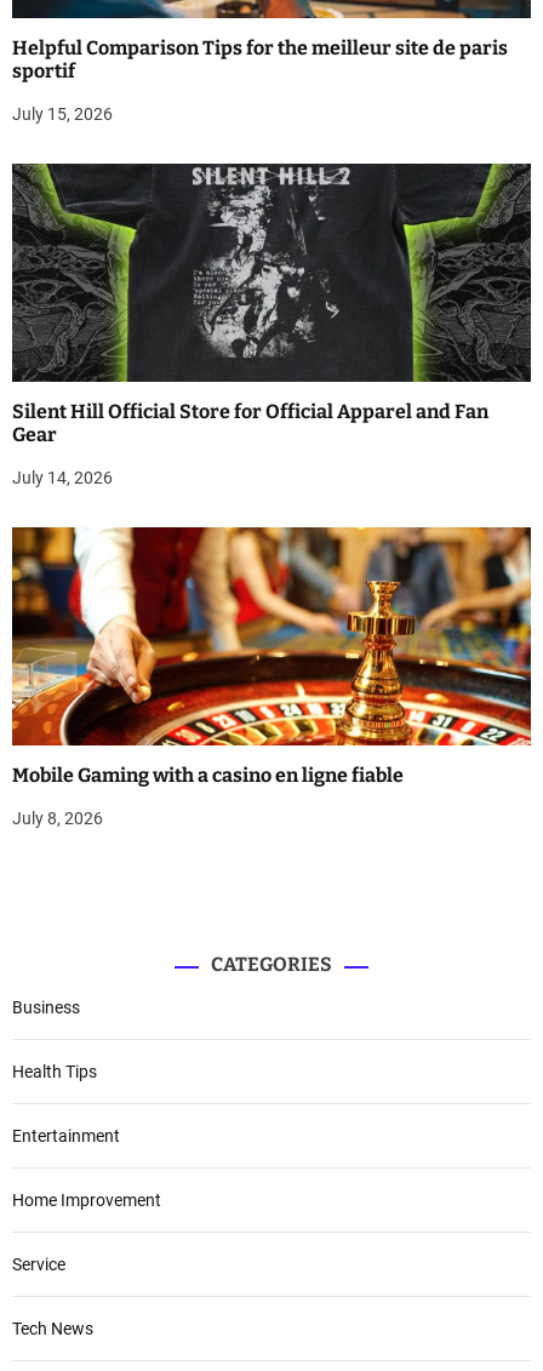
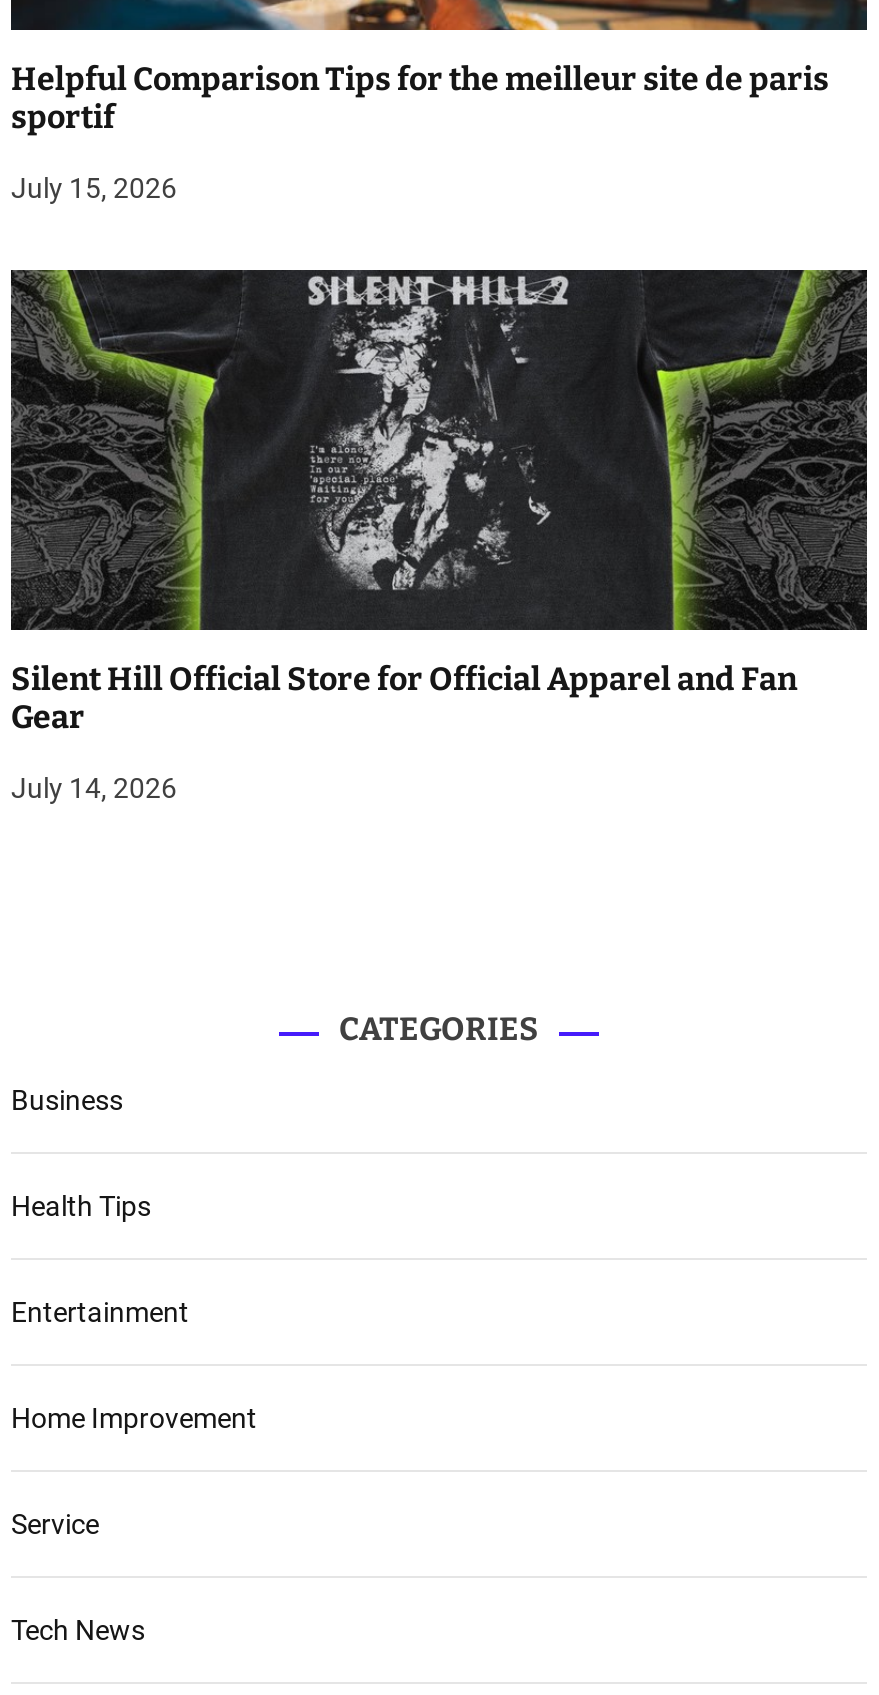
[11,526,532,828] [image] | Mobile Gaming with a casino en ligne fiable | July 8, 2026 -> none

